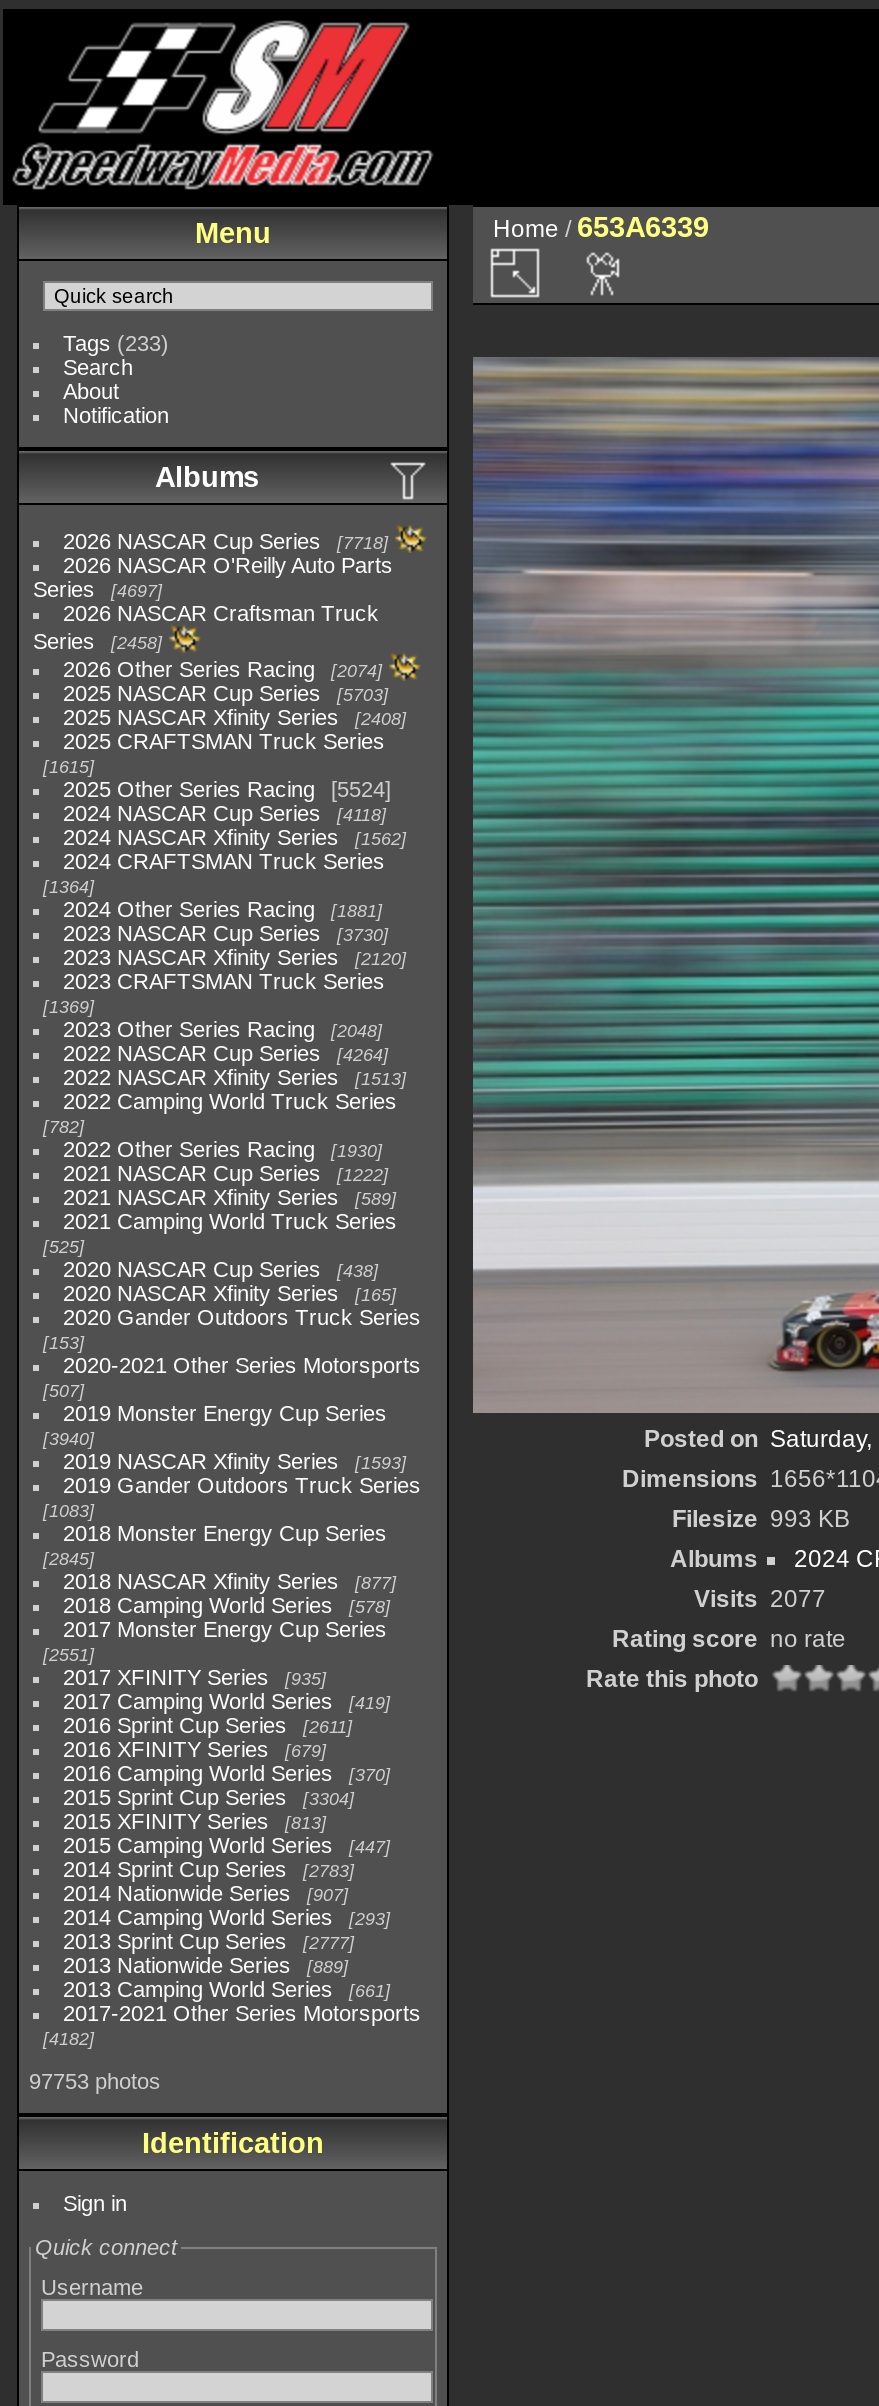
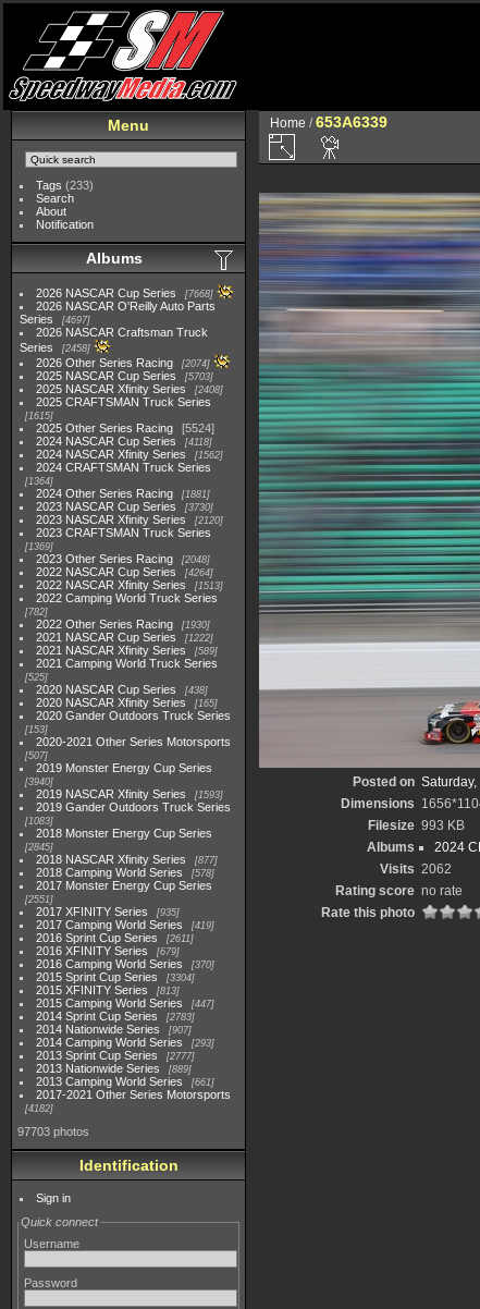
[63,529,383,553] 2026 NASCAR Cup Series 7718 -> [36,286,210,299] 2026 NASCAR Cup Series 7668
[694,1585,826,1613] Visits 2077 -> [379,861,451,877] Visits 2062
[29,2069,161,2093] 97753 photos -> [17,1125,89,1138] 97703 photos

